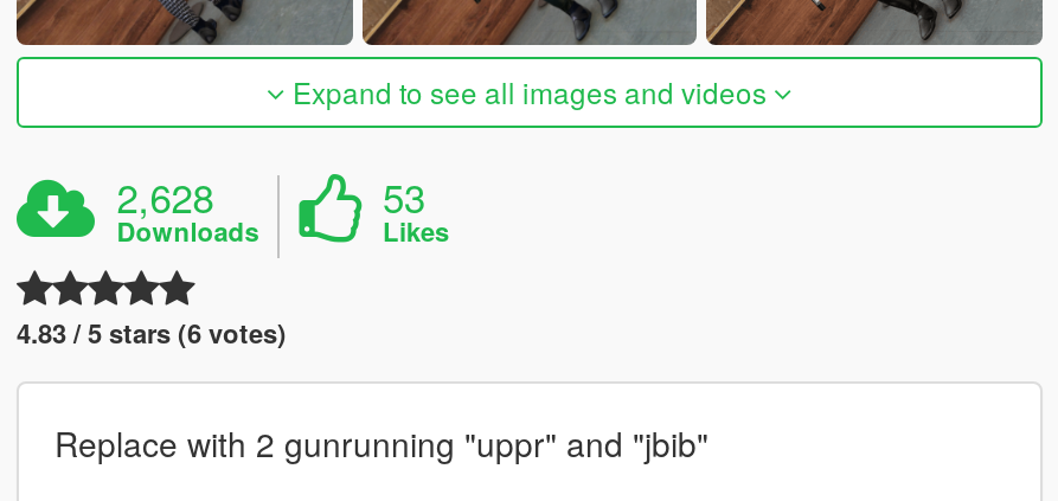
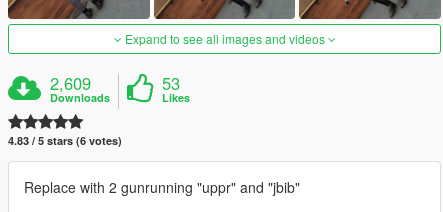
[117,169,214,226] 2,628 -> [50,71,91,95] 2,609

